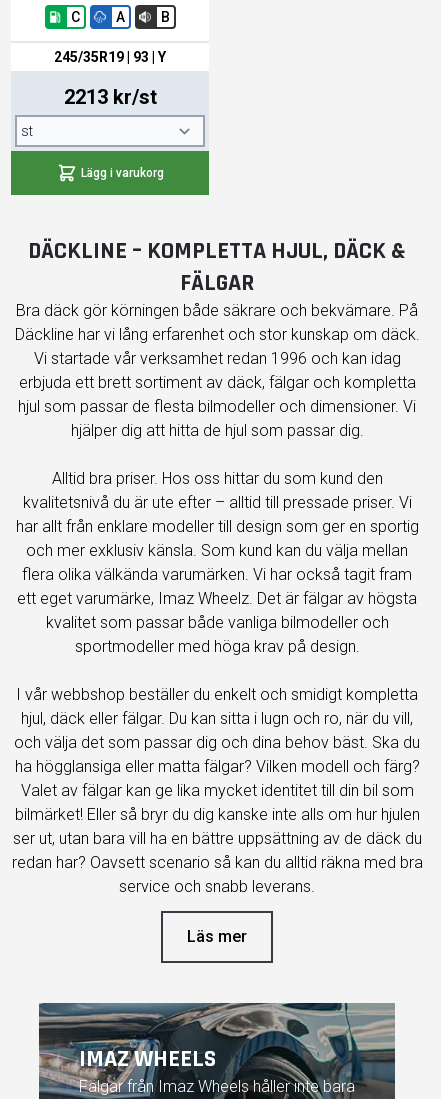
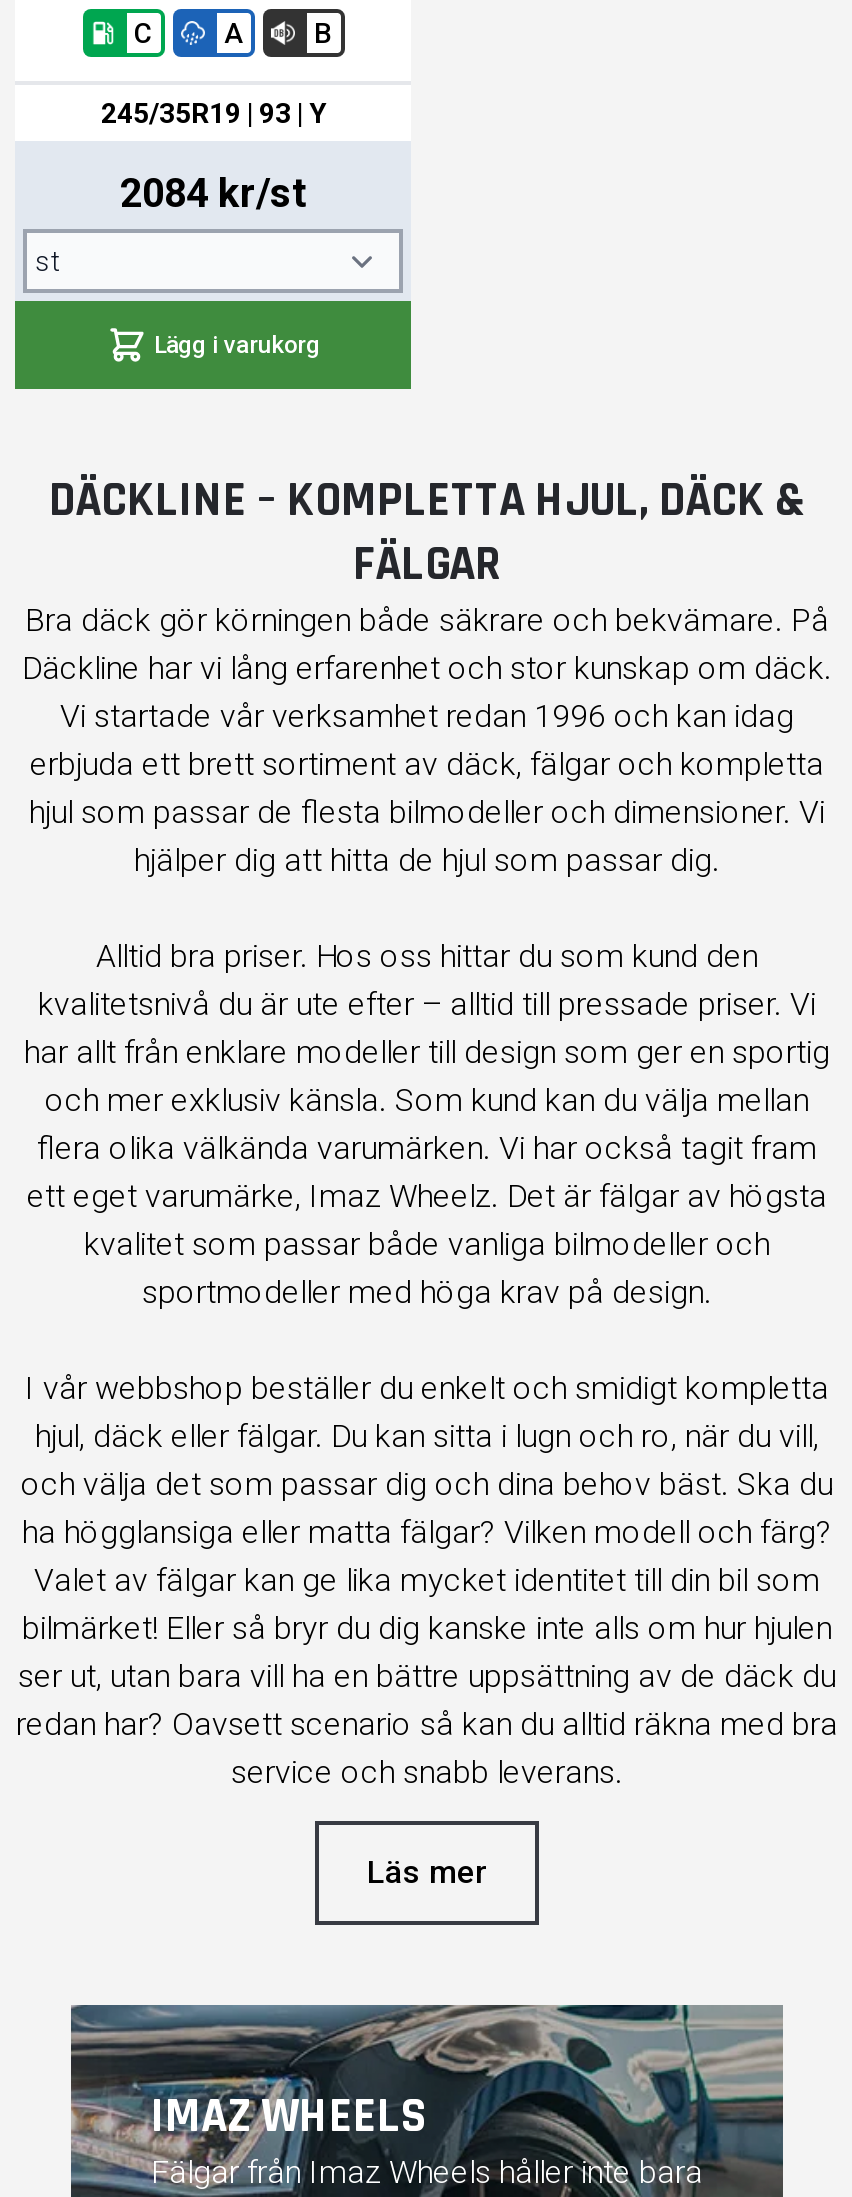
[63,85,156,109] 2213 kr/st -> [120,169,306,217] 2084 kr/st

